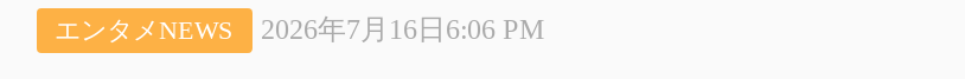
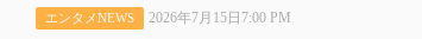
[55,13,545,46] エンタメNEWS 2026年7月16日6:06 PM -> [45,9,291,26] エンタメNEWS 2026年7月15日7:00 PM

